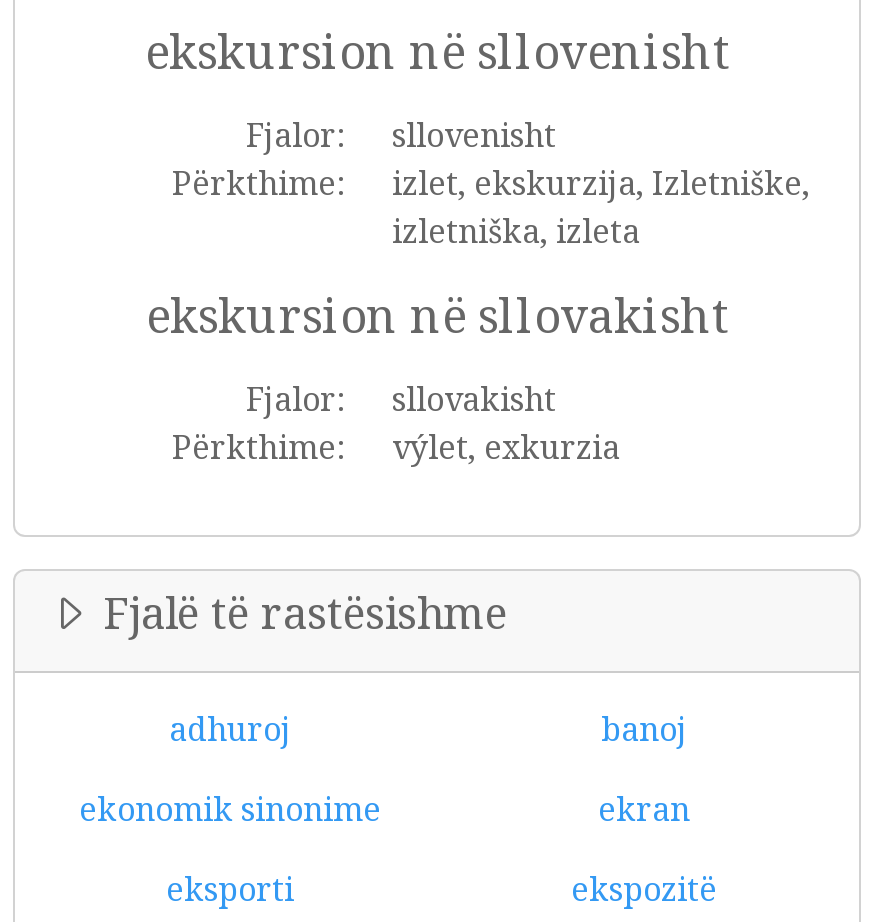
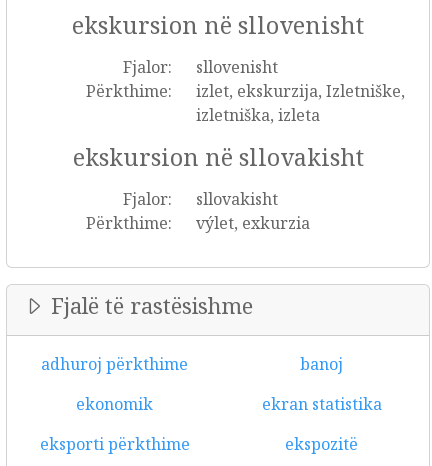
[169,707,291,751] adhuroj -> [41,353,188,375] adhuroj përkthime
[79,787,690,831] ekonomik sinonime | ekran -> [76,393,381,415] ekonomik | ekran statistika
[166,867,294,911] eksporti -> [39,433,189,455] eksporti përkthime

